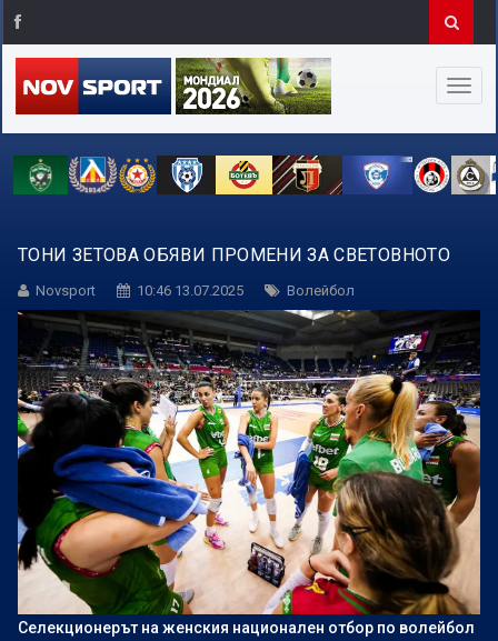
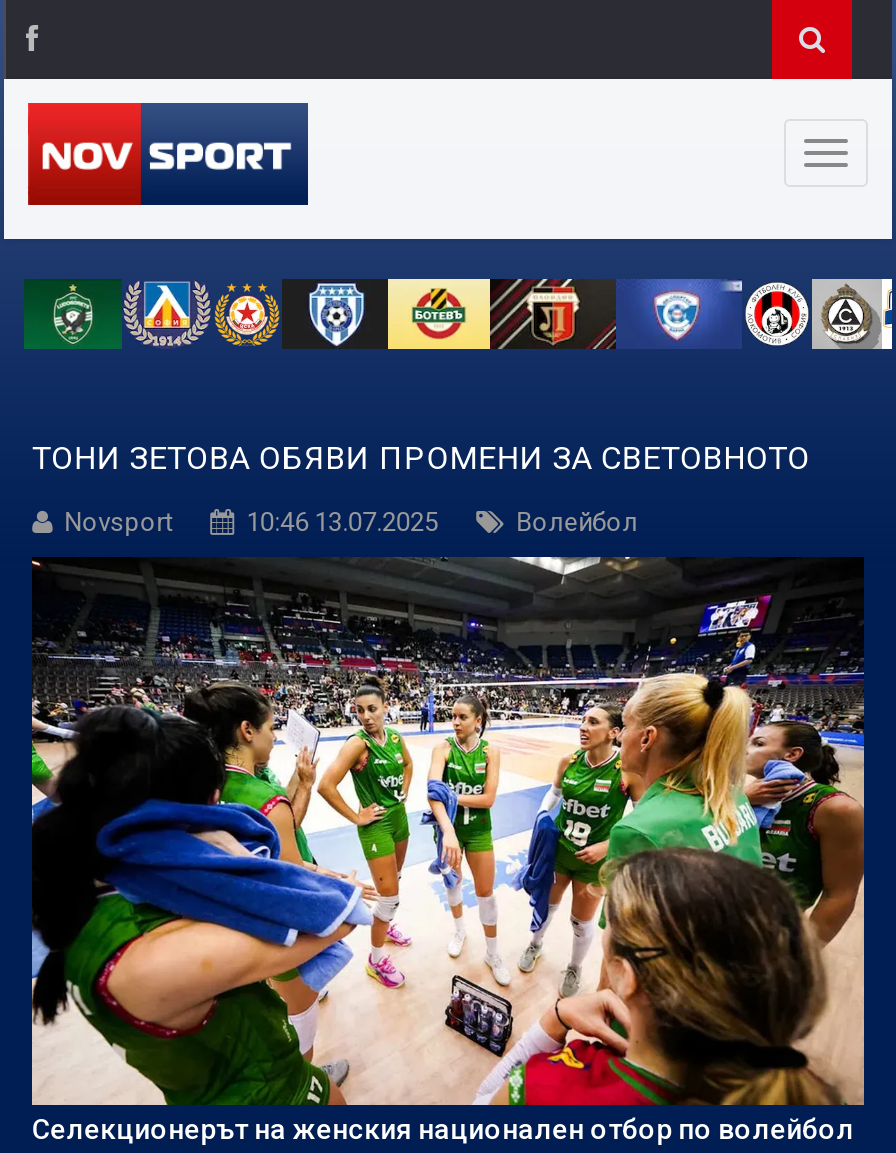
[175,57,332,116] [image] -> none

